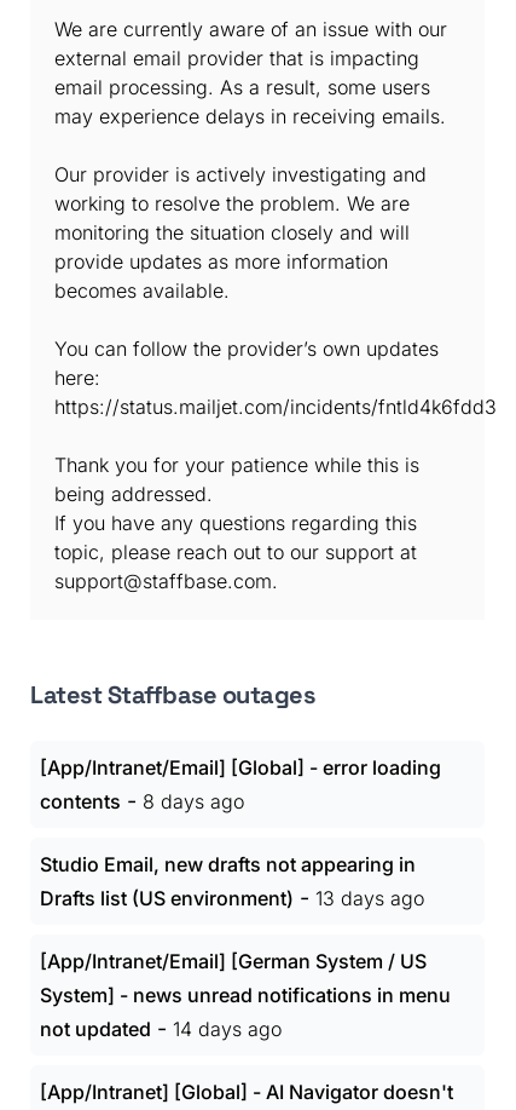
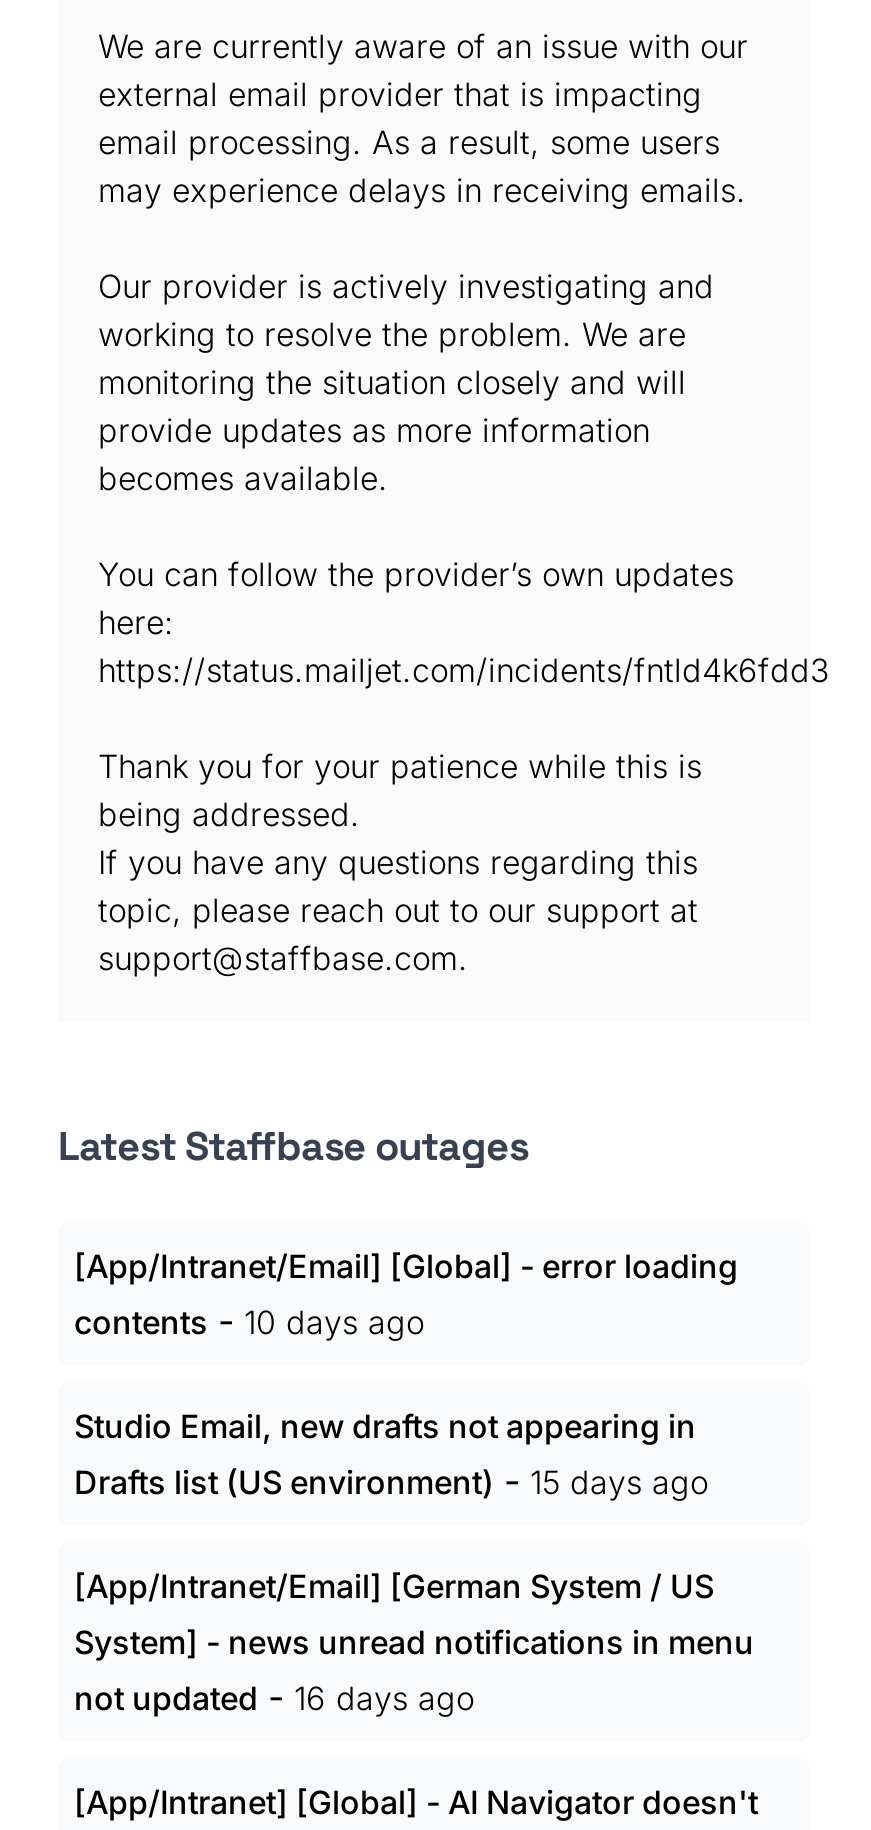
[40,788,244,813] contents - 8 days ago -> [74,1300,424,1342] contents - 10 days ago
[40,885,424,910] Drafts list (US environment) - 13 days ago -> [74,1460,708,1502] Drafts list (US environment) - 15 days ago
[40,1016,282,1041] not updated - 14 days ago -> [74,1676,474,1718] not updated - 16 days ago

